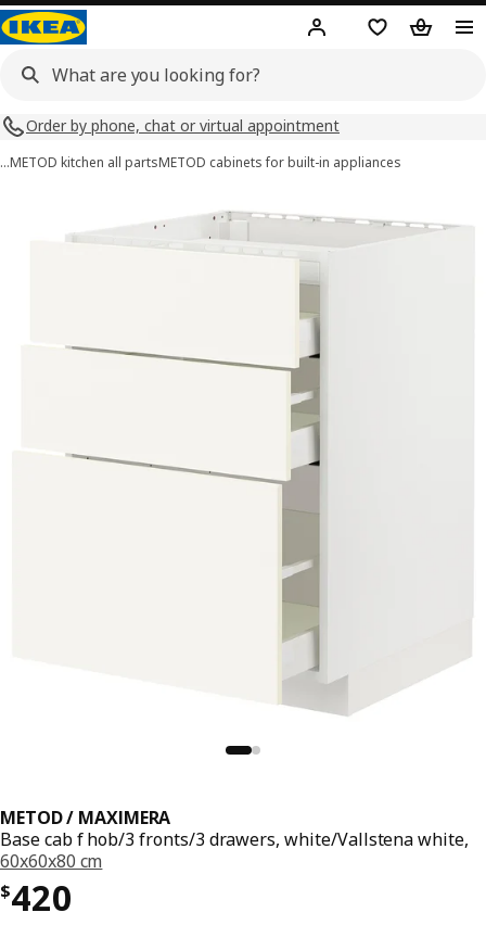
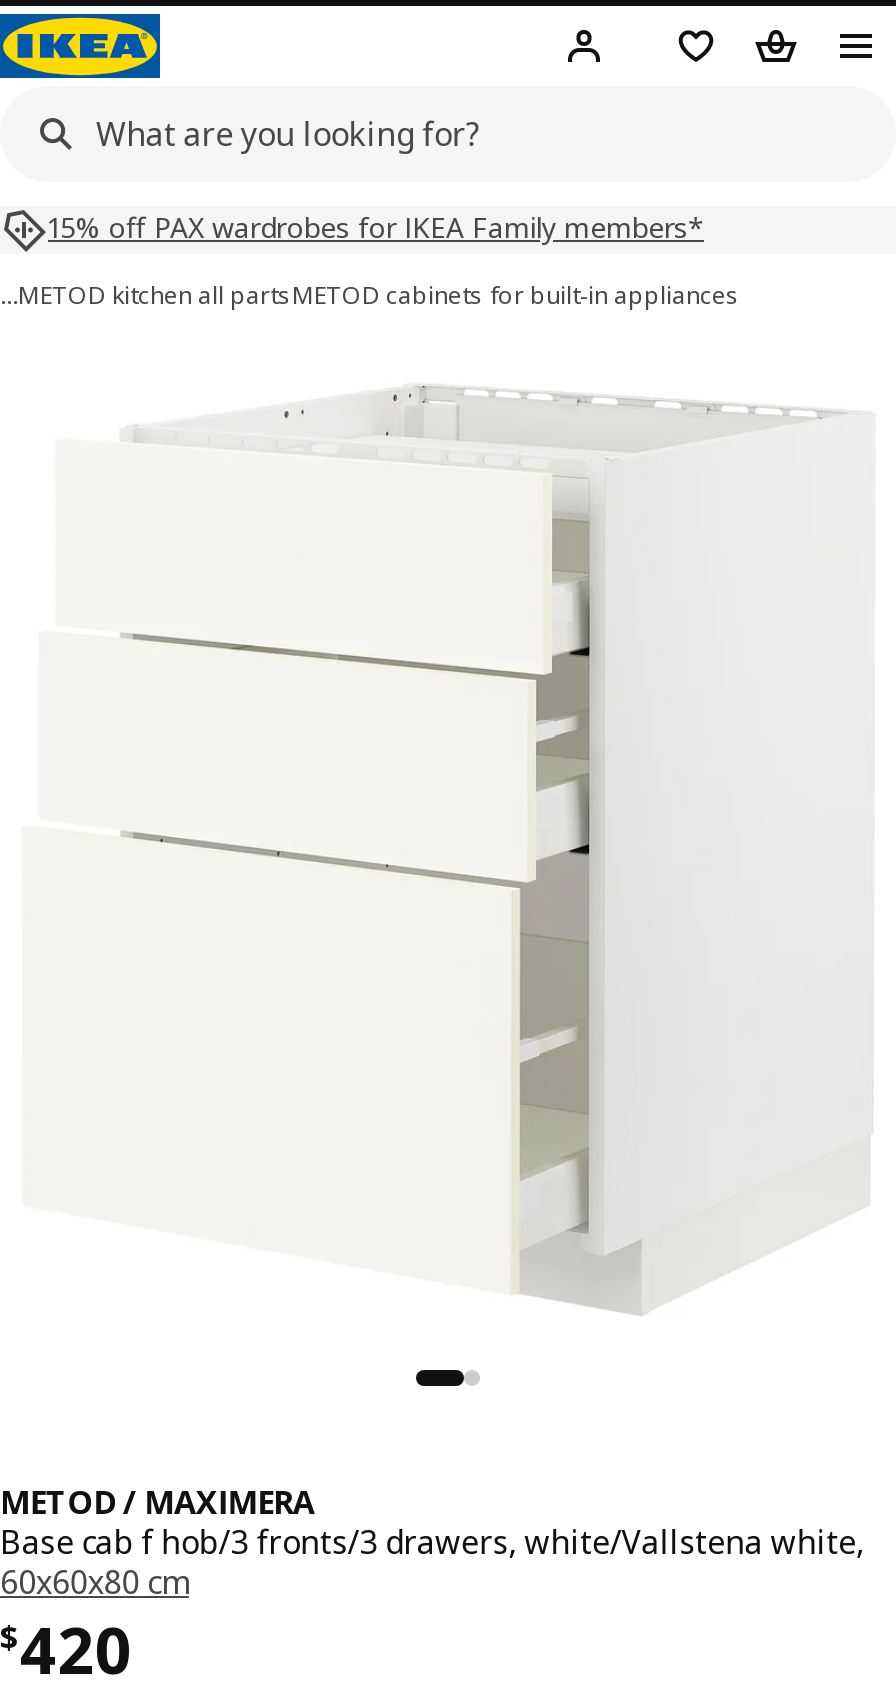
[26,115,340,136] Order by phone, chat or virtual appointment -> [48,208,704,246] 15% off PAX wardrobes for IKEA Family members*

